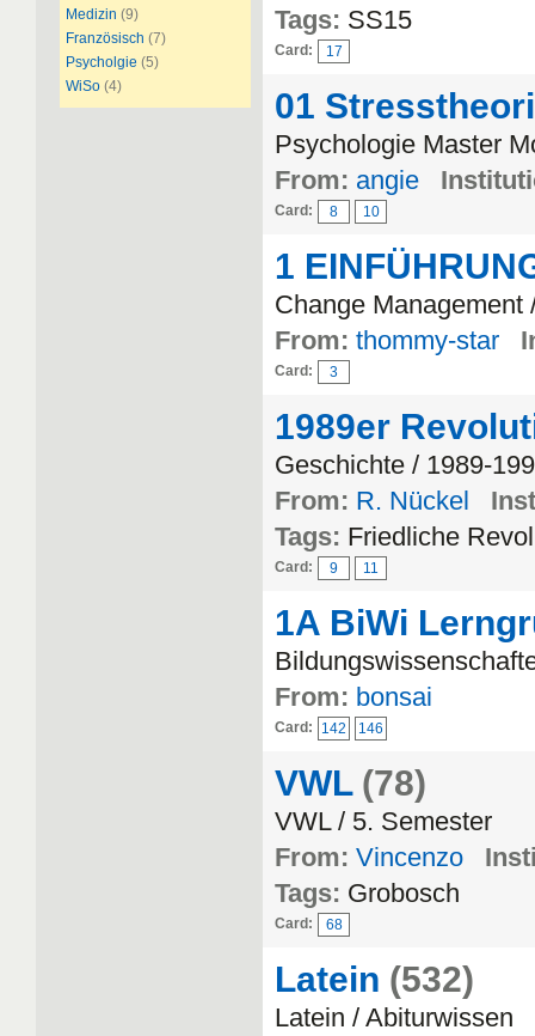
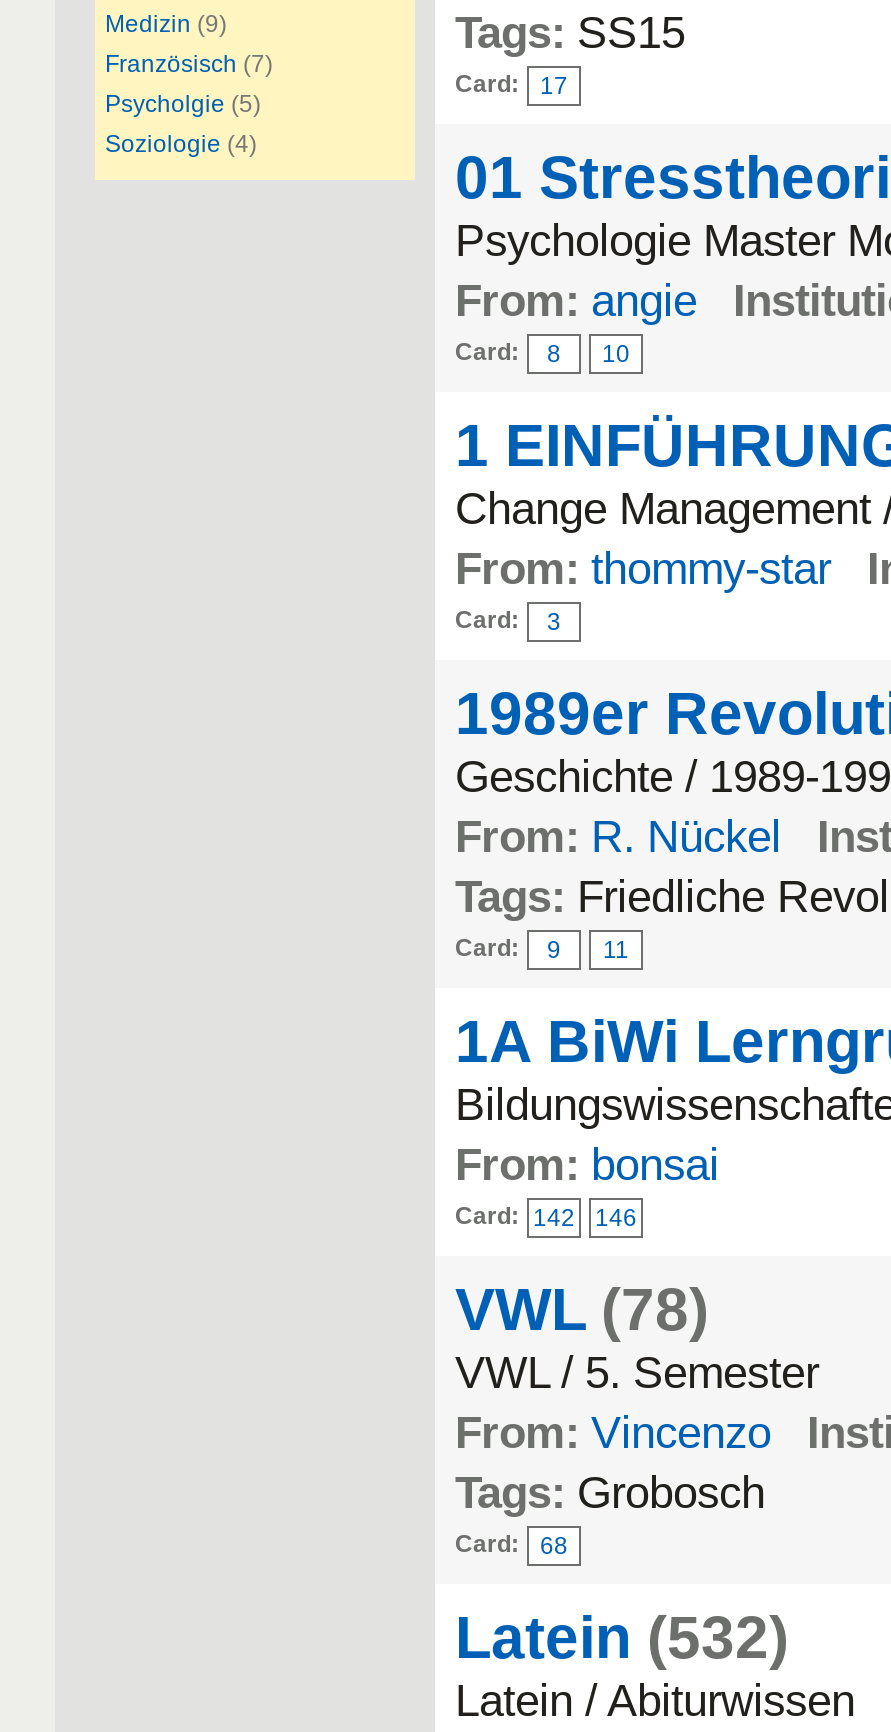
[66,78,122,95] WiSo (4) -> [105,130,257,158] Soziologie (4)

